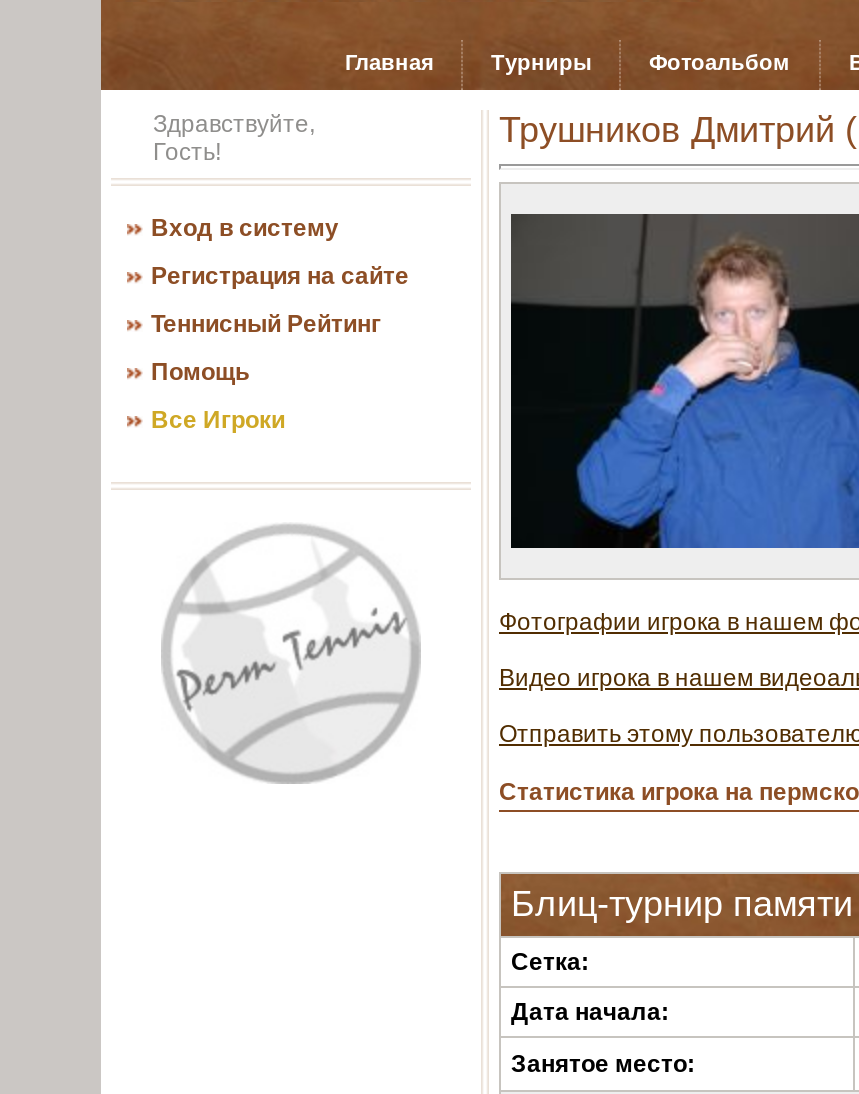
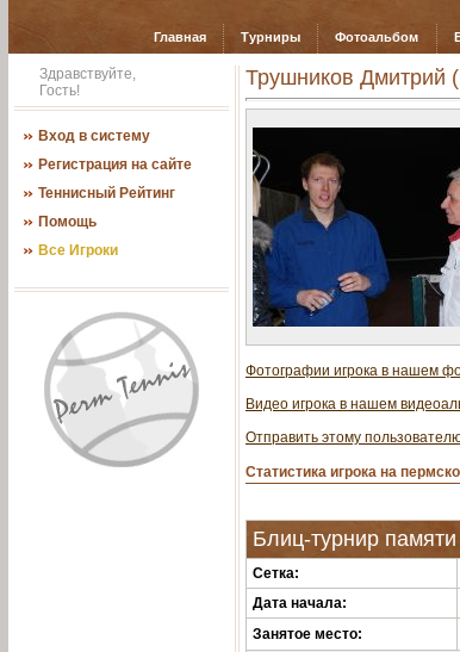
[509,214,853,550] [image] -> [251,129,456,328] [image]

